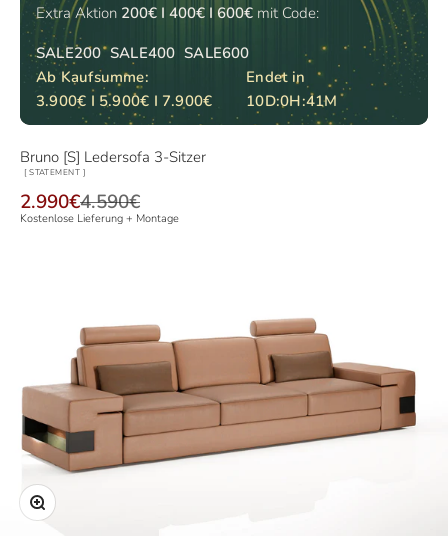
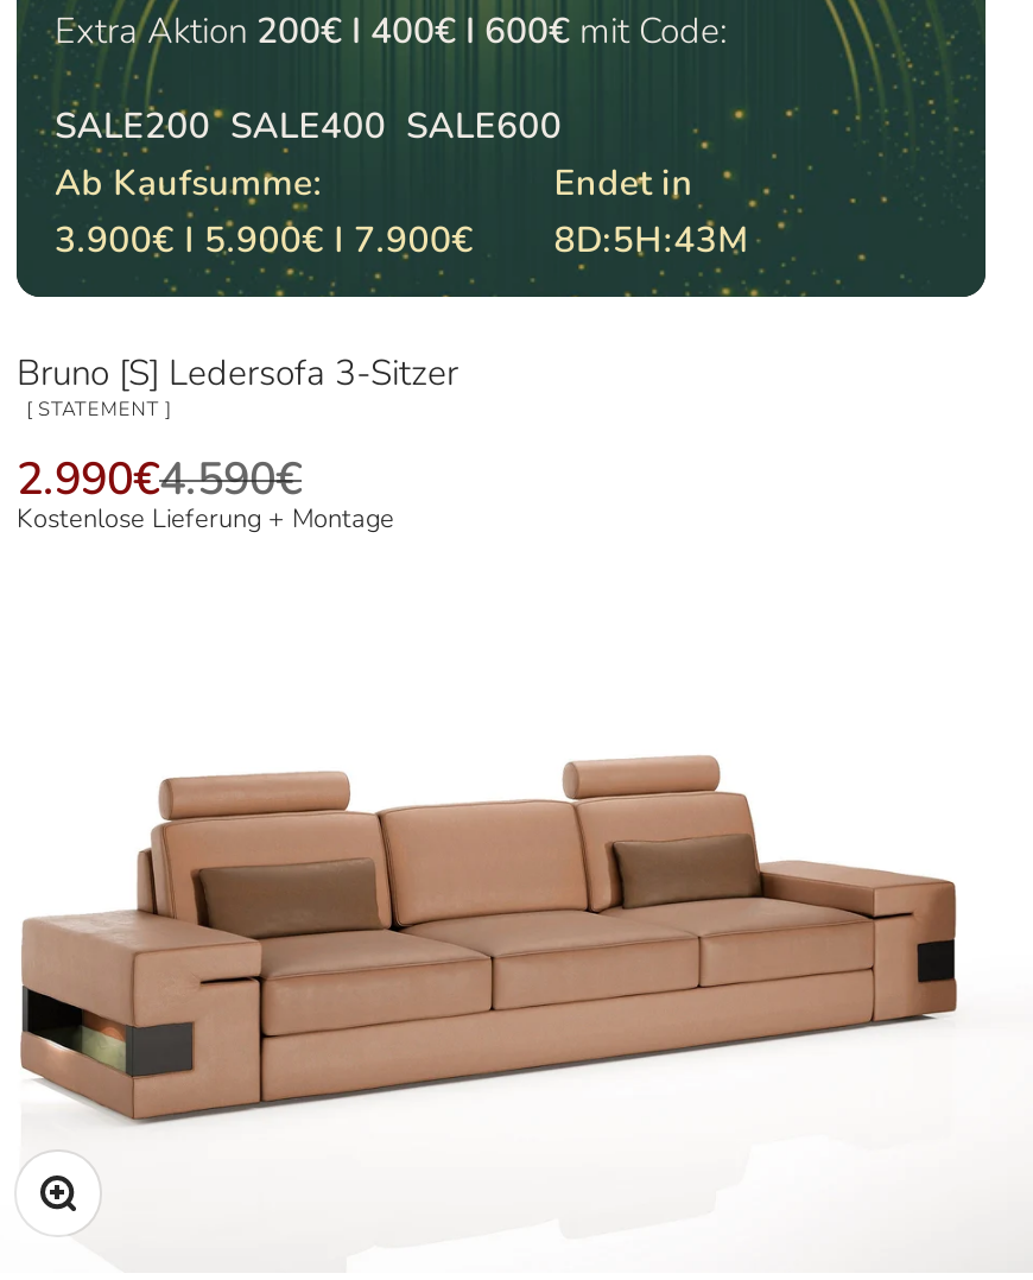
[36,91,337,111] 3.900€ I 5.900€ I 7.900€ 10D:0H:41M -> [55,216,749,264] 3.900€ I 5.900€ I 7.900€ 8D:5H:43M

